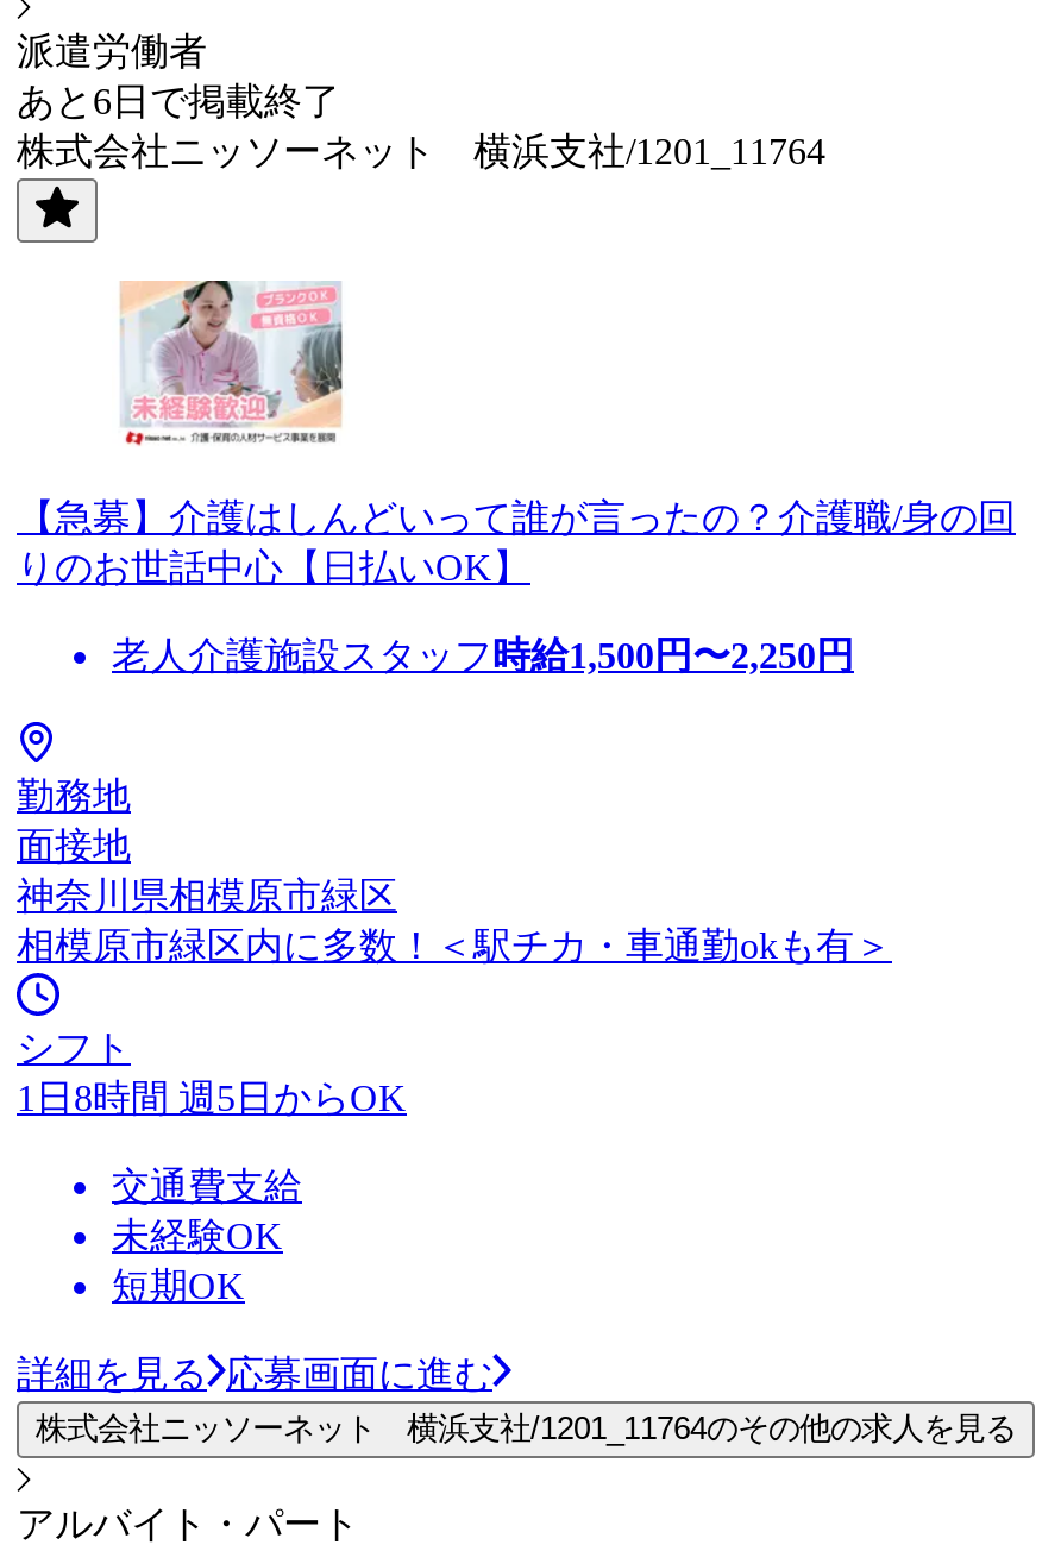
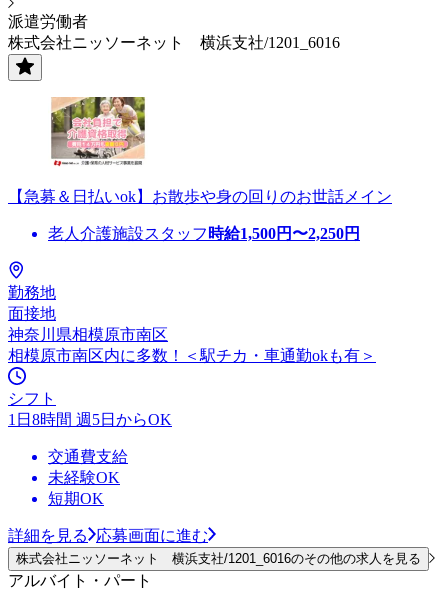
[17,81,825,171] あと6日で掲載終了 | 株式会社ニッソーネット 横浜支社/1201_11764 -> [8,34,340,51] 株式会社ニッソーネット 横浜支社/1201_6016
[17,278,1016,587] [image] | 【急募】介護はしんどいって誰が言ったの？介護職/身の回 | りのお世話中心【日払いOK】 -> [8,96,392,205] [image] | 【急募＆日払いok】お散歩や身の回りのお世話メイン
[17,875,397,916] 神奈川県相模原市緑区 -> [8,326,168,343] 神奈川県相模原市南区
[17,925,892,966] 相模原市緑区内に多数！＜駅チカ・車通勤okも有＞ -> [8,347,376,364] 相模原市南区内に多数！＜駅チカ・車通勤okも有＞
[36,1410,1016,1446] 株式会社ニッソーネット 横浜支社/1201_11764のその他の求人を見る -> [16,551,421,566] 株式会社ニッソーネット 横浜支社/1201_6016のその他の求人を見る

